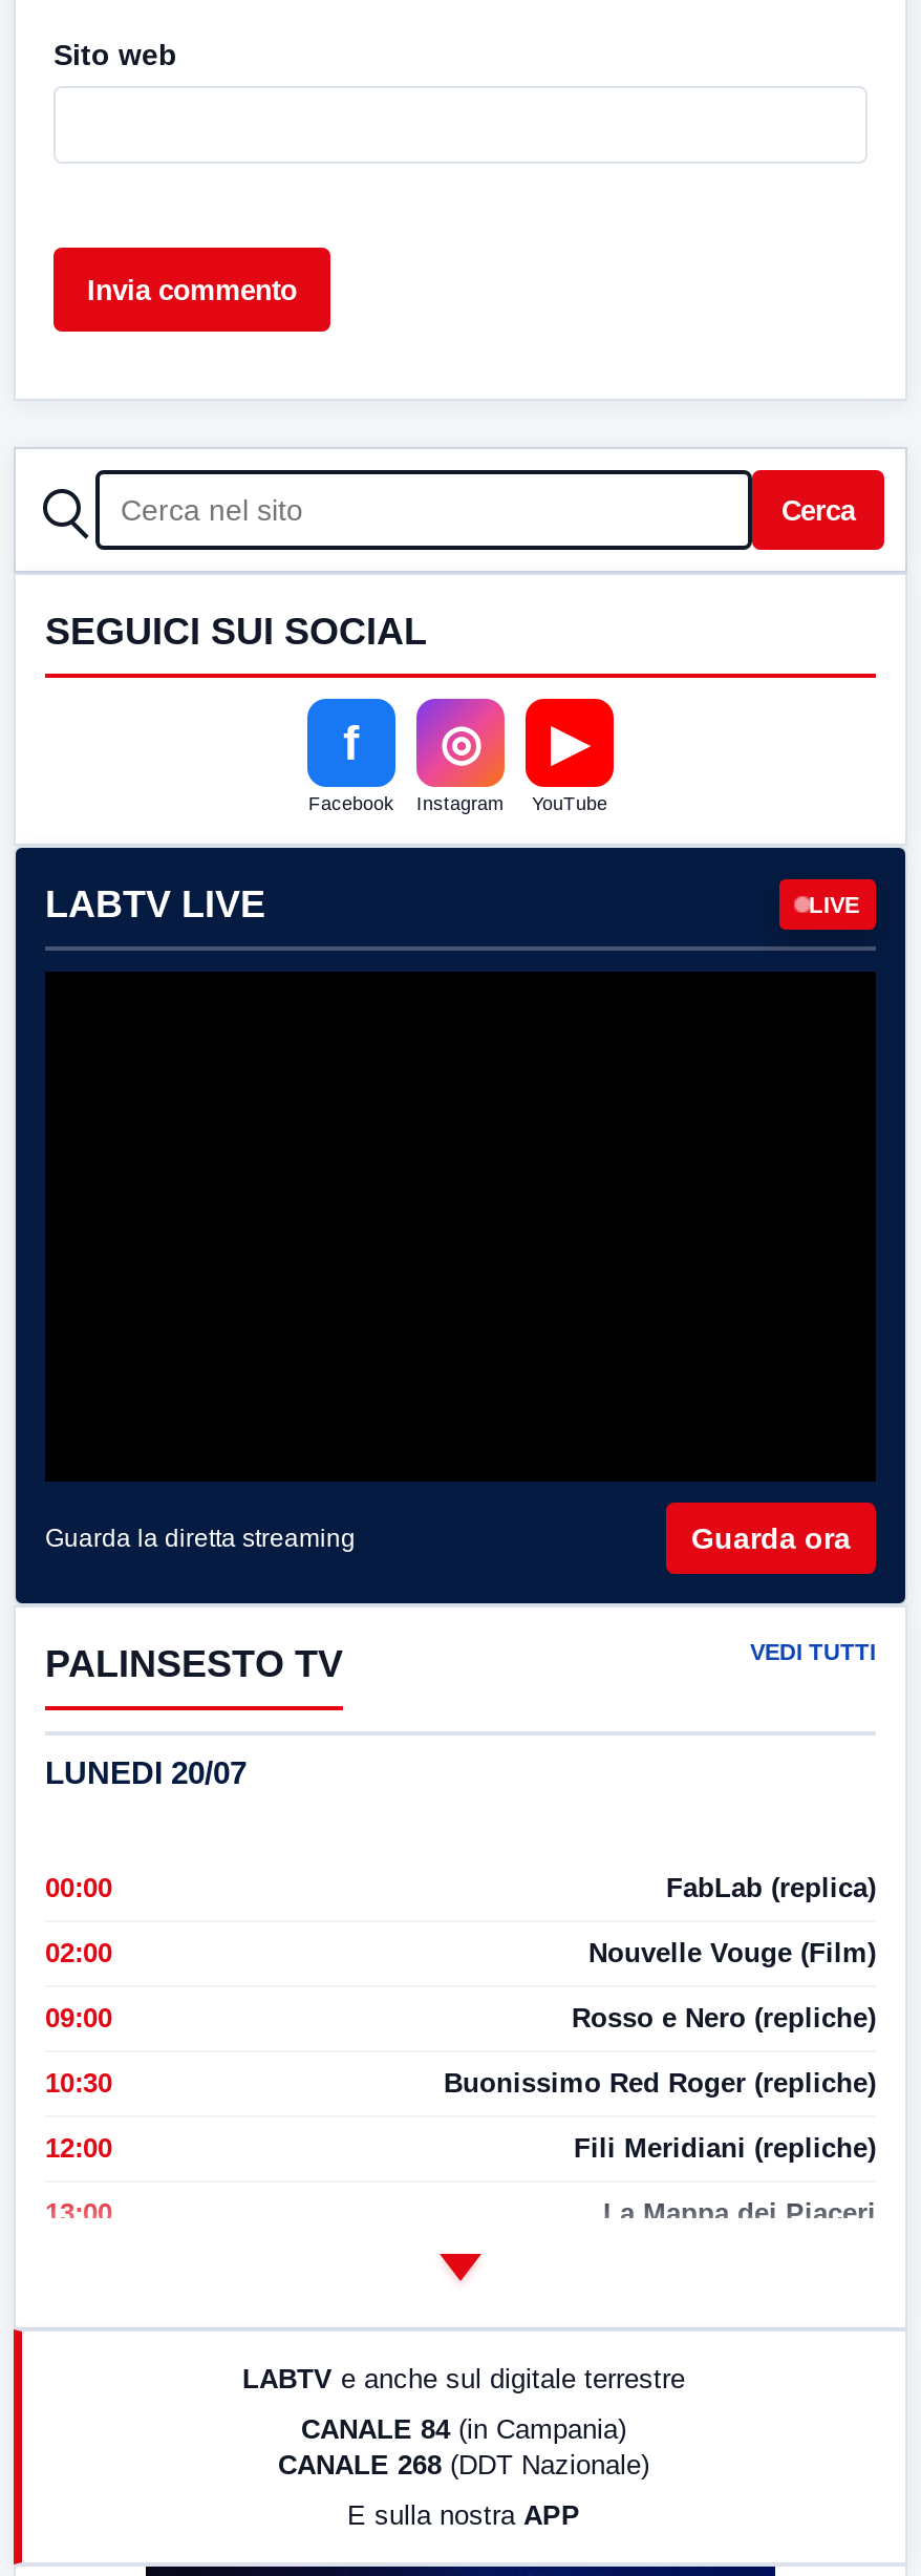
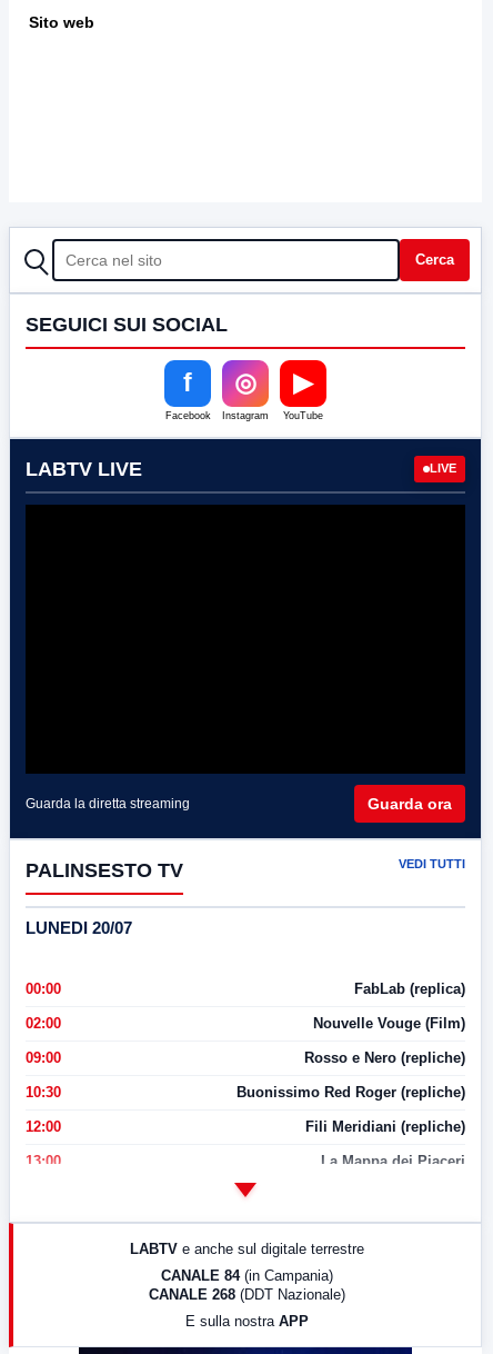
[51,244,333,335] [image] -> none

